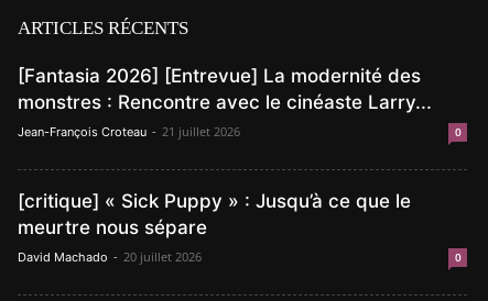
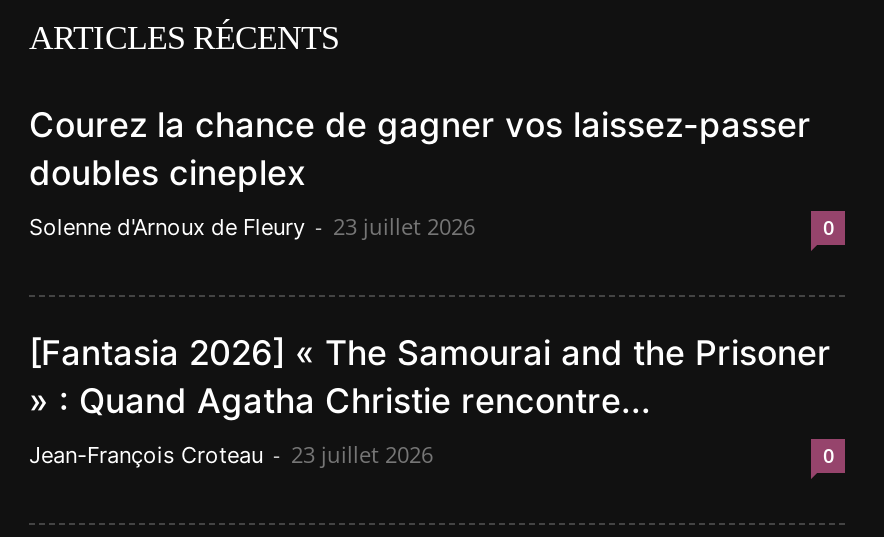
[18,65,432,140] [Fantasia 2026] [Entrevue] La modernité des | monstres : Rencontre avec le cinéaste Larry... | Jean-François Croteau - 21 juillet 2026 -> [29,104,811,240] Courez la chance de gagner vos laissez-passer | doubles cineplex | Solenne d'Arnoux de Fleury - 23 juillet 2026
[18,190,411,265] [critique] « Sick Puppy » : Jusqu’à ce que le | meurtre nous sépare | David Machado - 20 juillet 2026 -> [29,332,831,468] [Fantasia 2026] « The Samourai and the Prisoner | » : Quand Agatha Christie rencontre... | Jean-François Croteau - 23 juillet 2026

